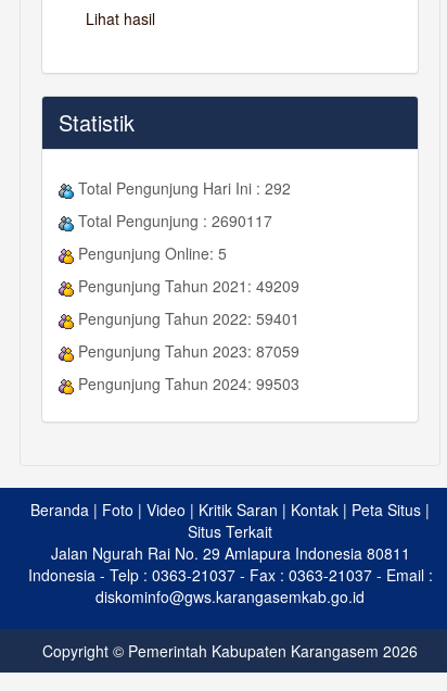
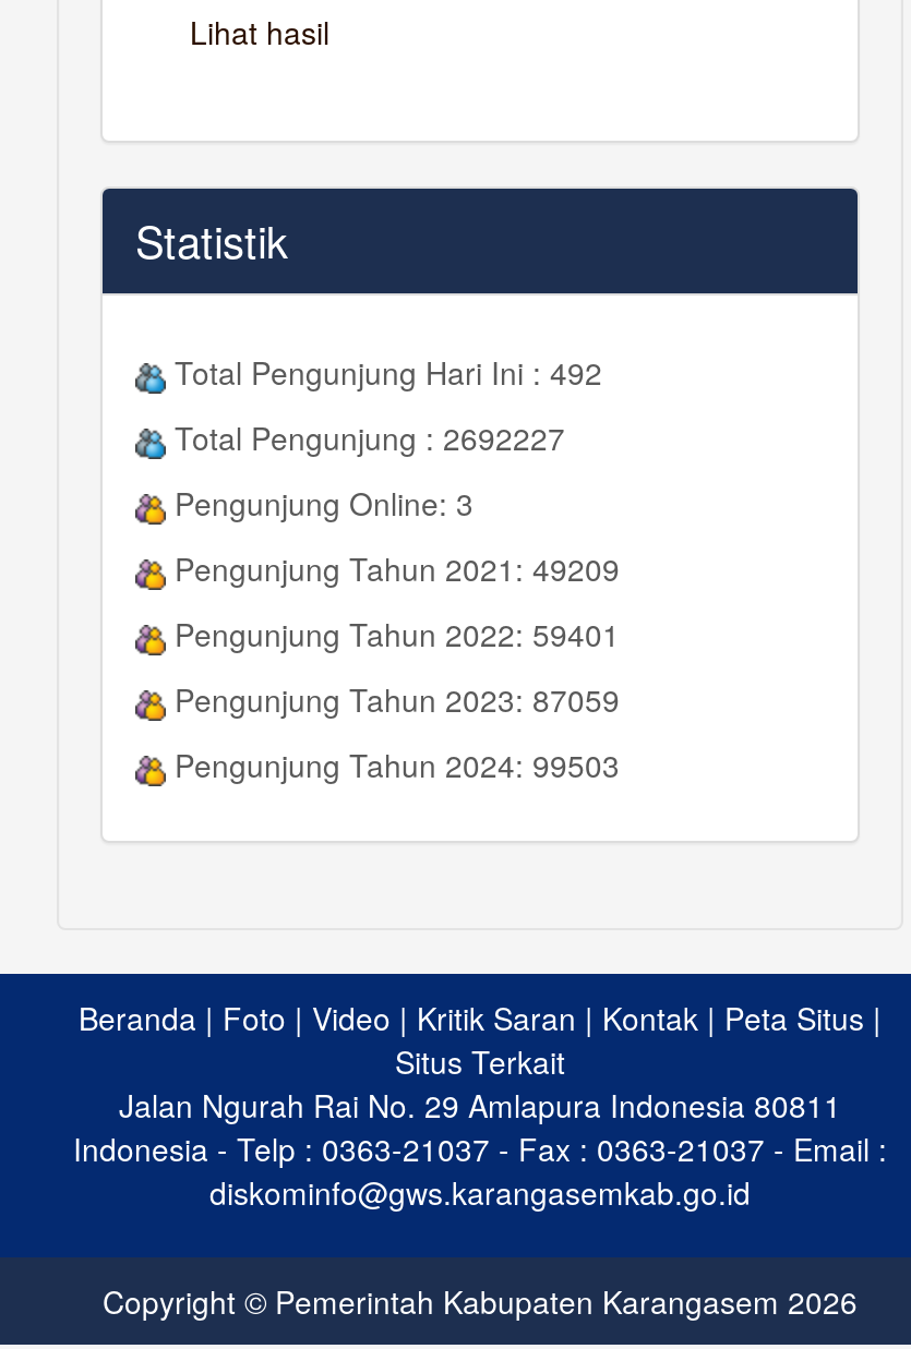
[74,177,291,199] Total Pengunjung Hari Ini : 292 -> [166,351,602,394] Total Pengunjung Hari Ini : 492
[74,210,272,232] Total Pengunjung : 2690117 -> [166,416,565,460] Total Pengunjung : 2692227
[74,243,227,264] Pengunjung Online: 5 -> [166,482,474,525] Pengunjung Online: 3

